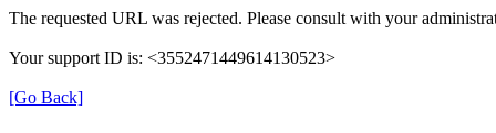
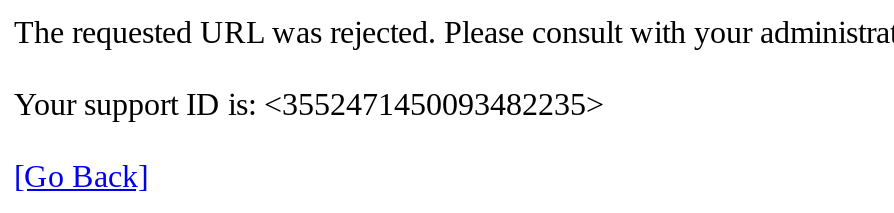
[9,48,335,67] Your support ID is: <3552471449614130523> -> [14,87,604,121] Your support ID is: <3552471450093482235>

